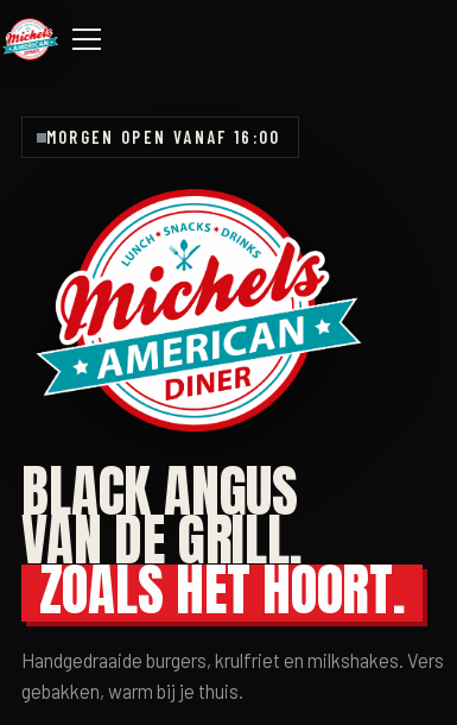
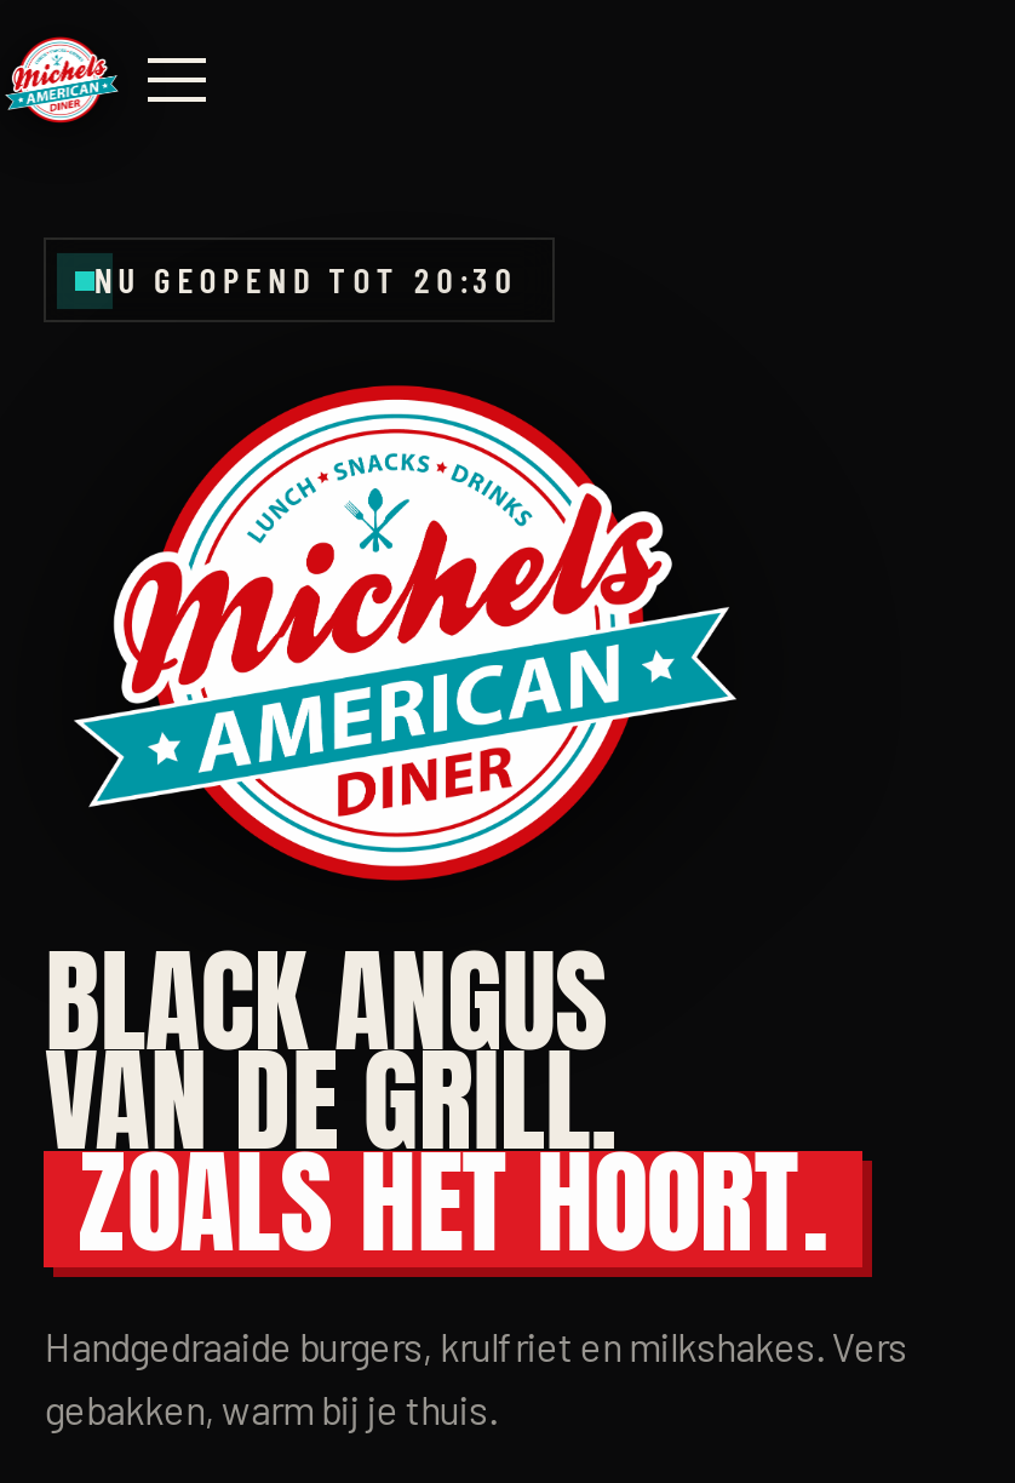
[46,126,281,147] MORGEN OPEN VANAF 16:00 -> [94,257,518,301] NU GEOPEND TOT 20:30

